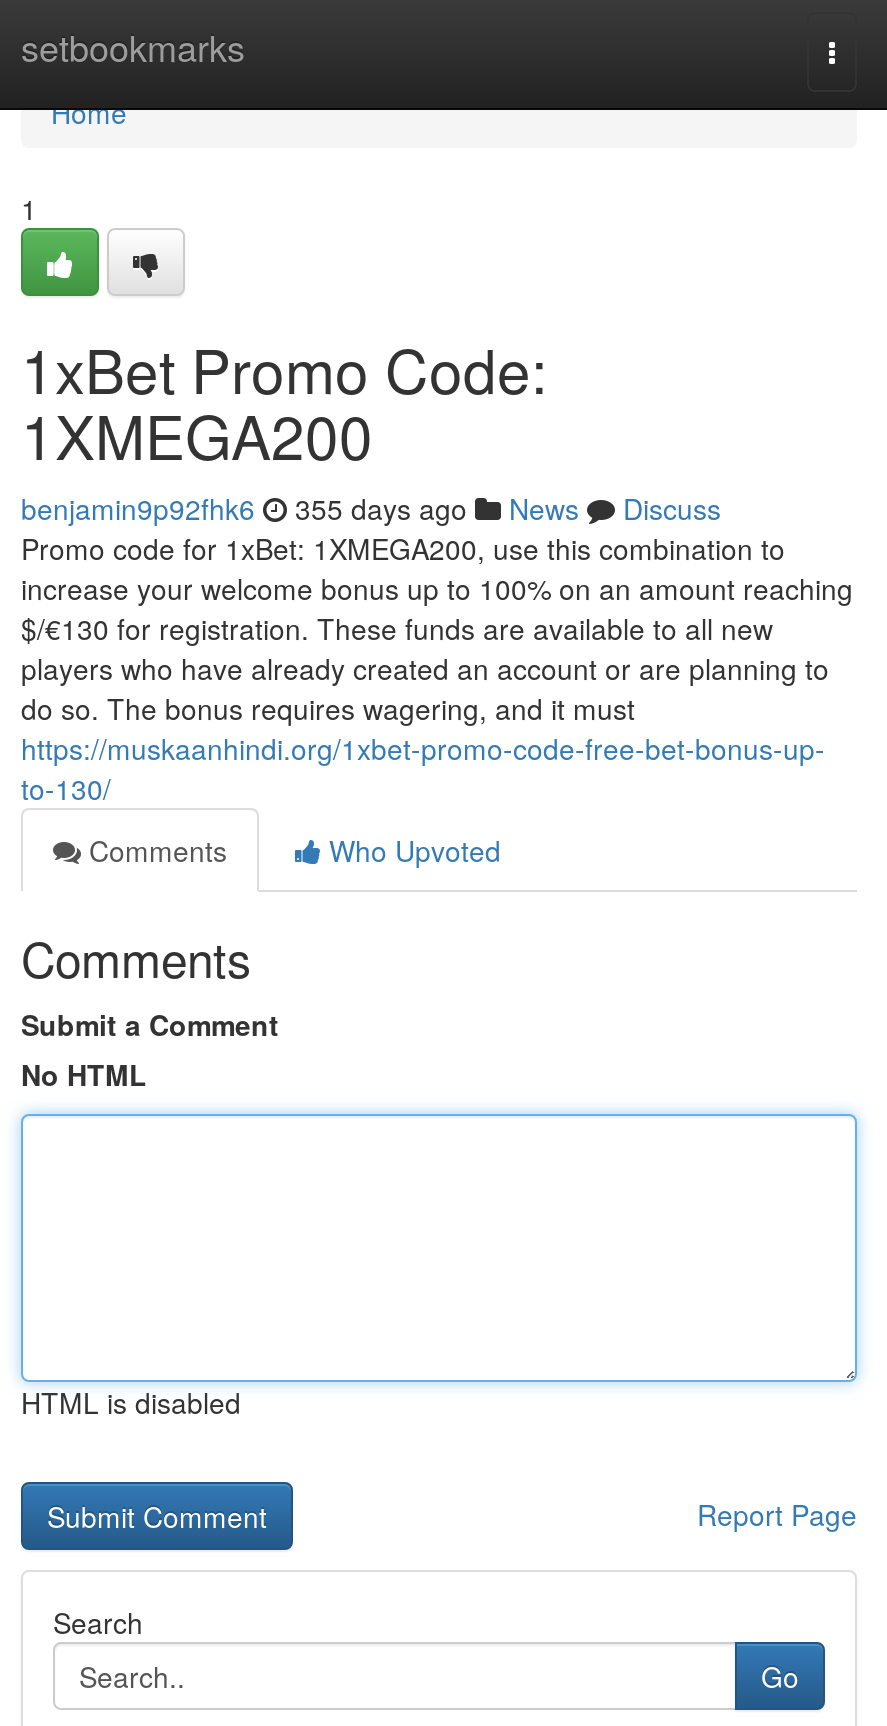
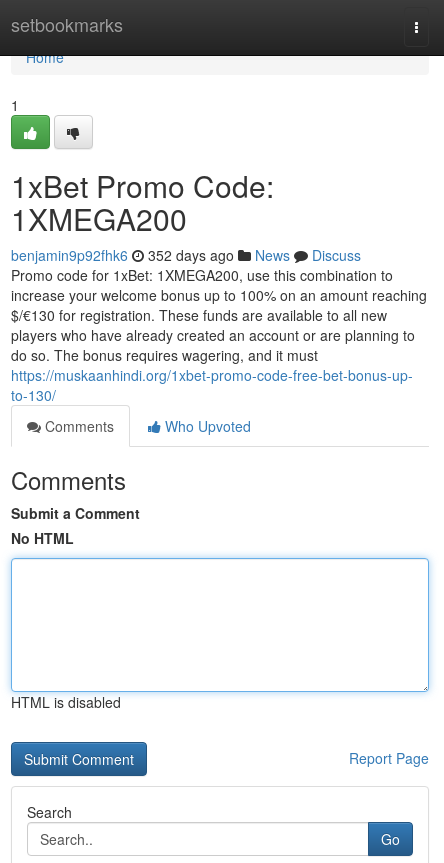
[21,488,721,528] benjamin9p92fhk6 355 days ago News Discuss -> [11,245,361,265] benjamin9p92fhk6 352 days ago News Discuss

